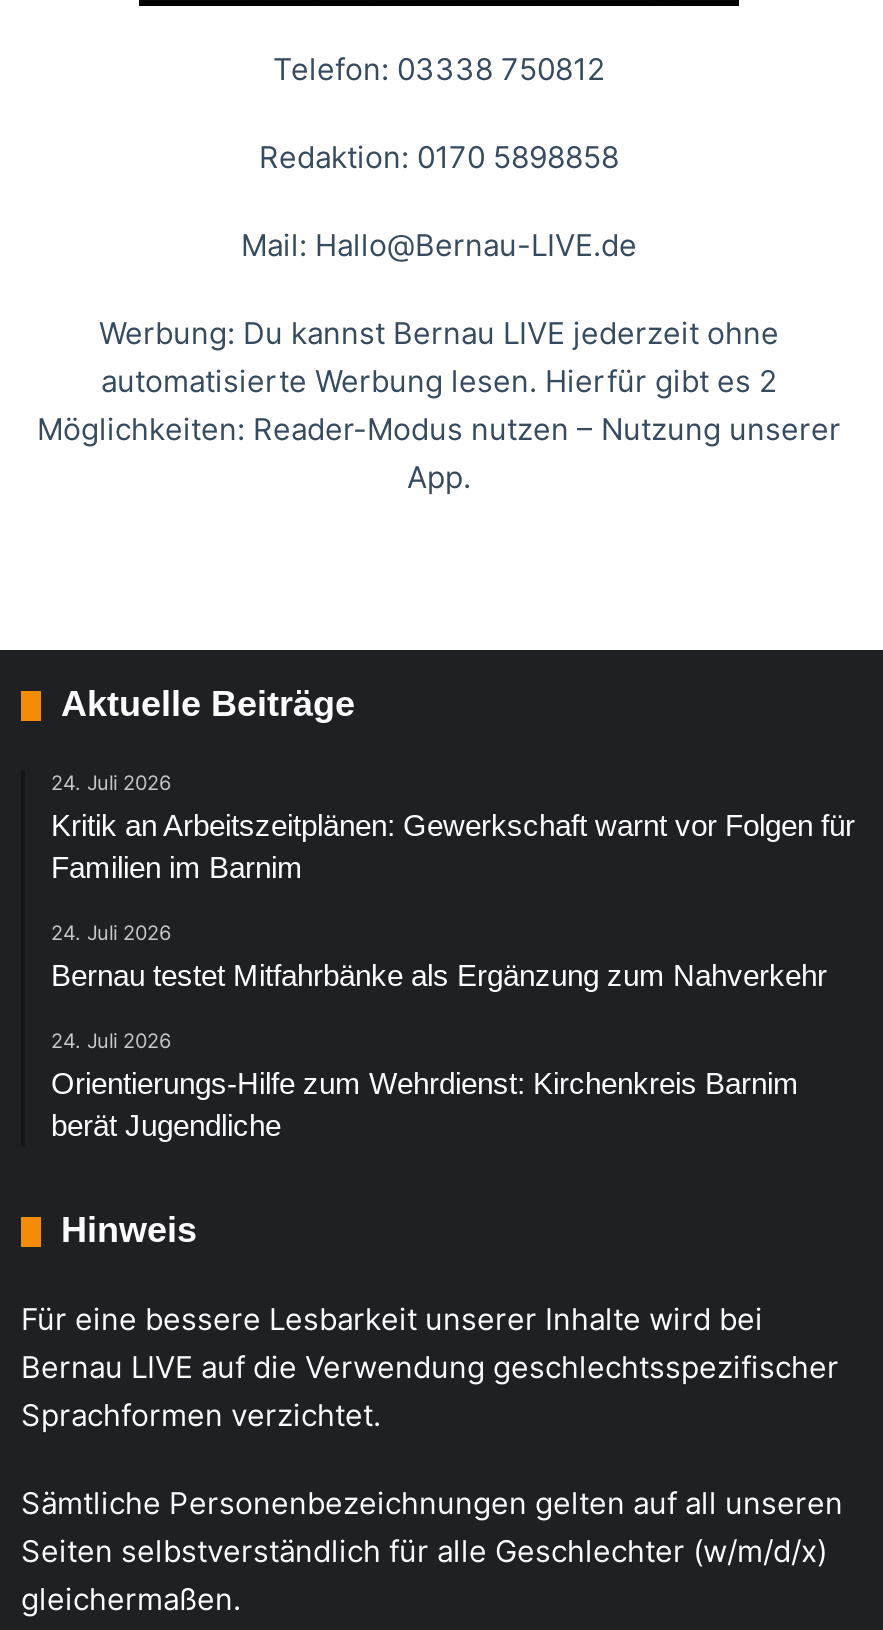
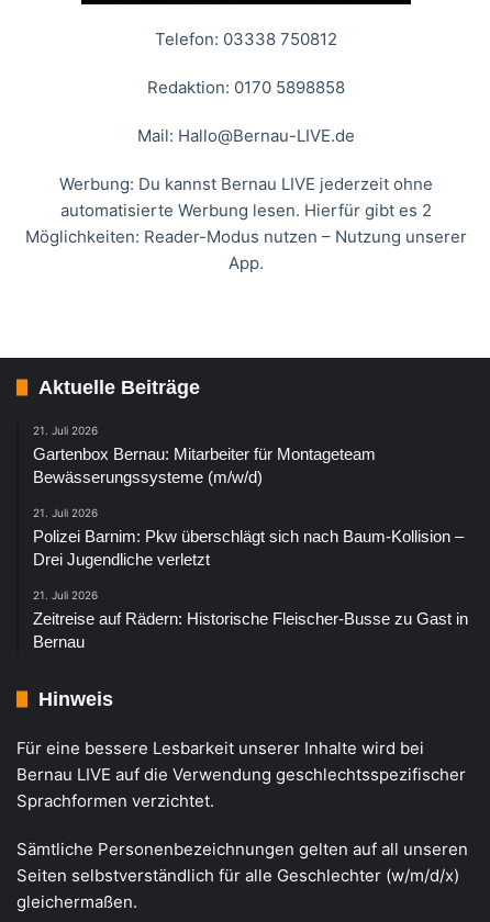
[51,771,855,885] 24. Juli 2026 | Kritik an Arbeitszeitplänen: Gewerkschaft warnt vor Folgen für | Familien im Barnim -> [33,423,376,486] 21. Juli 2026 | Gartenbox Bernau: Mitarbeiter für Montageteam | Bewässerungssysteme (m/w/d)
[51,921,827,993] 24. Juli 2026 | Bernau testet Mitfahrbänke als Ergänzung zum Nahverkehr -> [33,506,464,568] 21. Juli 2026 | Polizei Barnim: Pkw überschlägt sich nach Baum-Kollision – | Drei Jugendliche verletzt
[51,1029,799,1143] 24. Juli 2026 | Orientierungs-Hilfe zum Wehrdienst: Kirchenkreis Barnim | berät Jugendliche -> [33,588,468,651] 21. Juli 2026 | Zeitreise auf Rädern: Historische Fleischer-Busse zu Gast in | Bernau

